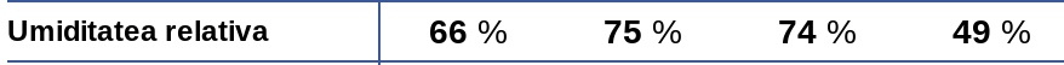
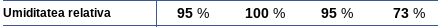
[429,12,507,51] 66% -> [177,5,209,21] 95%
[603,12,681,51] 75% -> [245,5,285,21] 100%
[778,12,856,51] 74% -> [321,5,353,21] 95%
[953,12,1030,51] 49% -> [393,5,425,21] 73%

